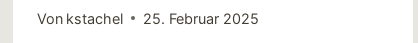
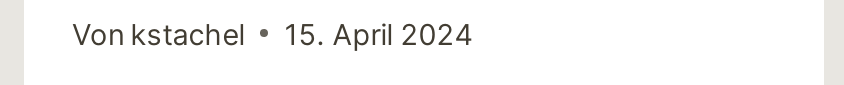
[37,10,259,27] Von kstachel 25. Februar 2025 -> [72,17,472,51] Von kstachel 15. April 2024

